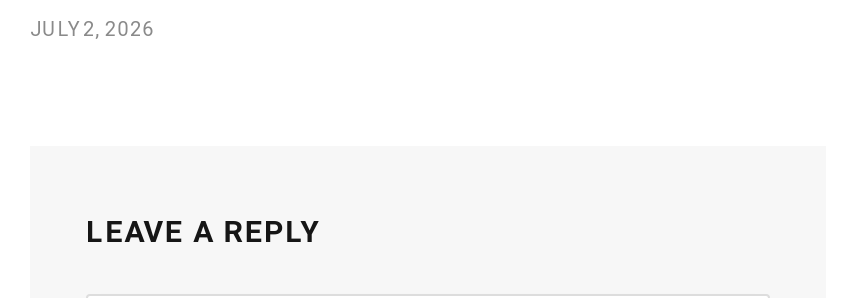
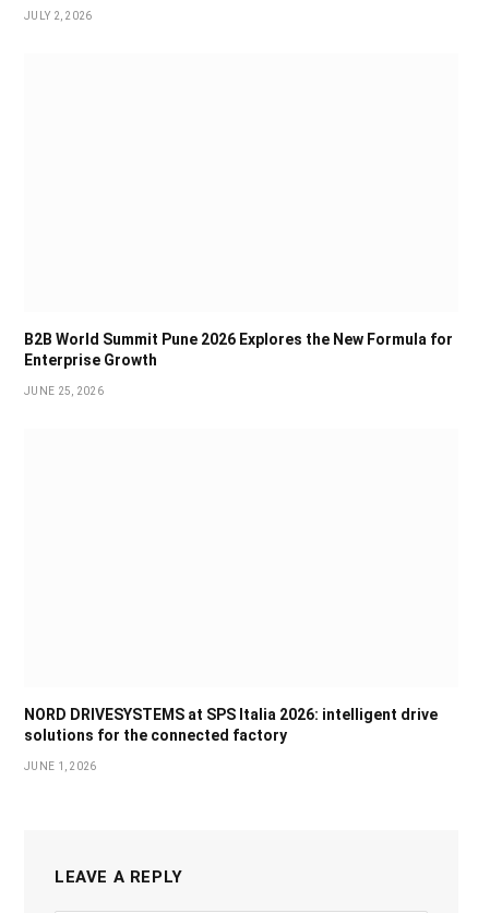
none -> [24,330,453,397] B2B World Summit Pune 2026 Explores the New Formula for | Enterprise Growth | JUNE 25, 2026
none -> [24,706,438,772] NORD DRIVESYSTEMS at SPS Italia 2026: intelligent drive | solutions for the connected factory | JUNE 1, 2026

